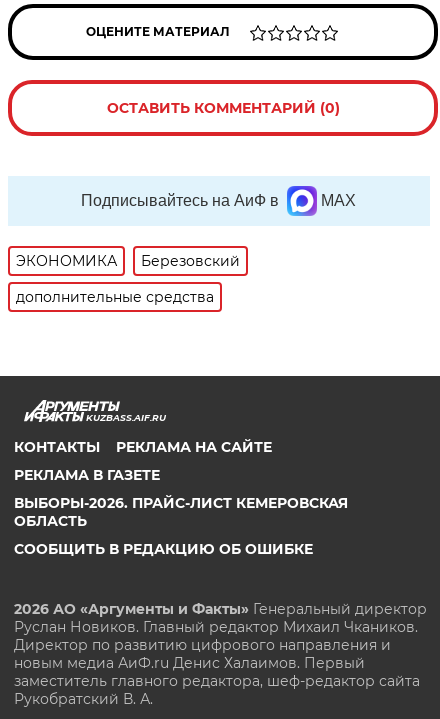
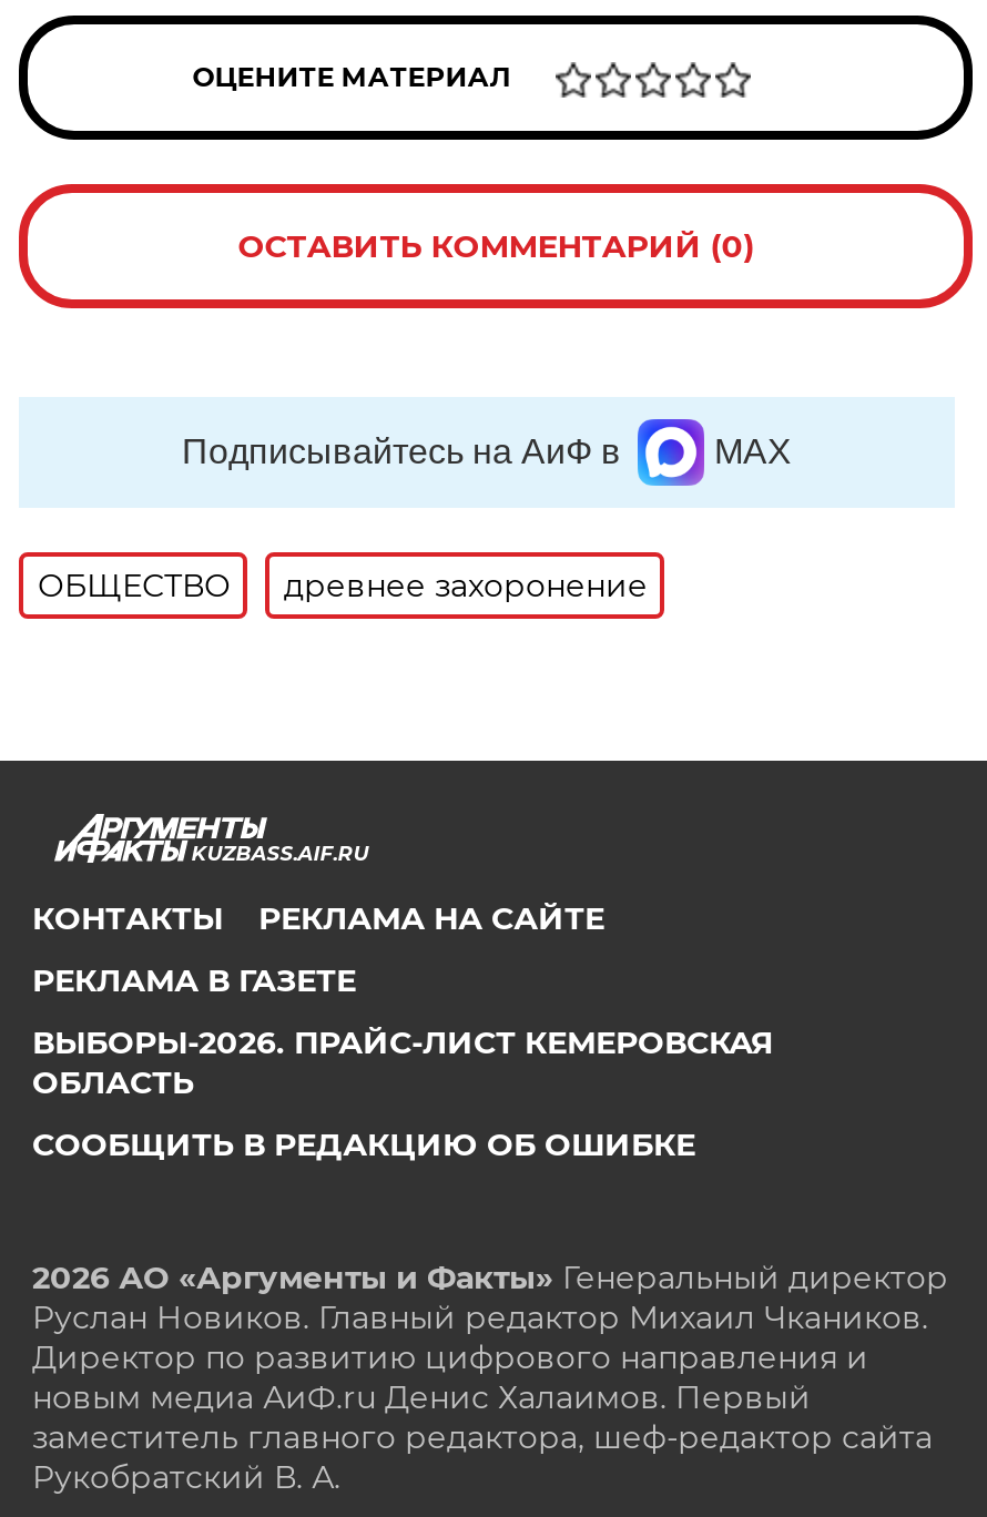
[16,252,240,306] ЭКОНОМИКА | Березовский | дополнительные средства -> [37,566,647,605] ОБЩЕСТВО | древнее захоронение

